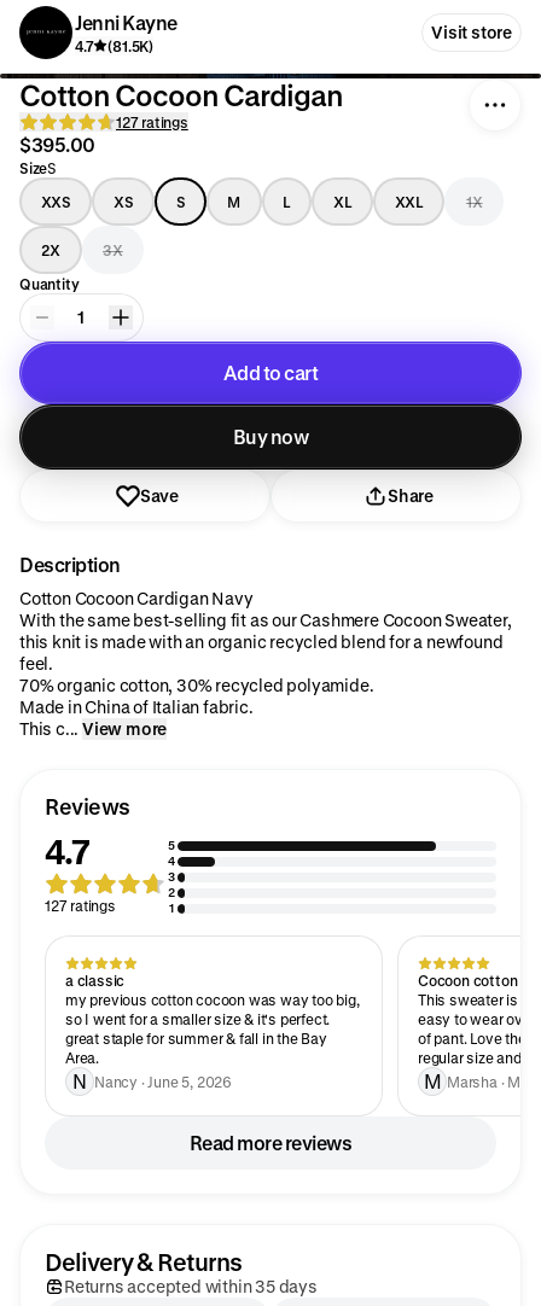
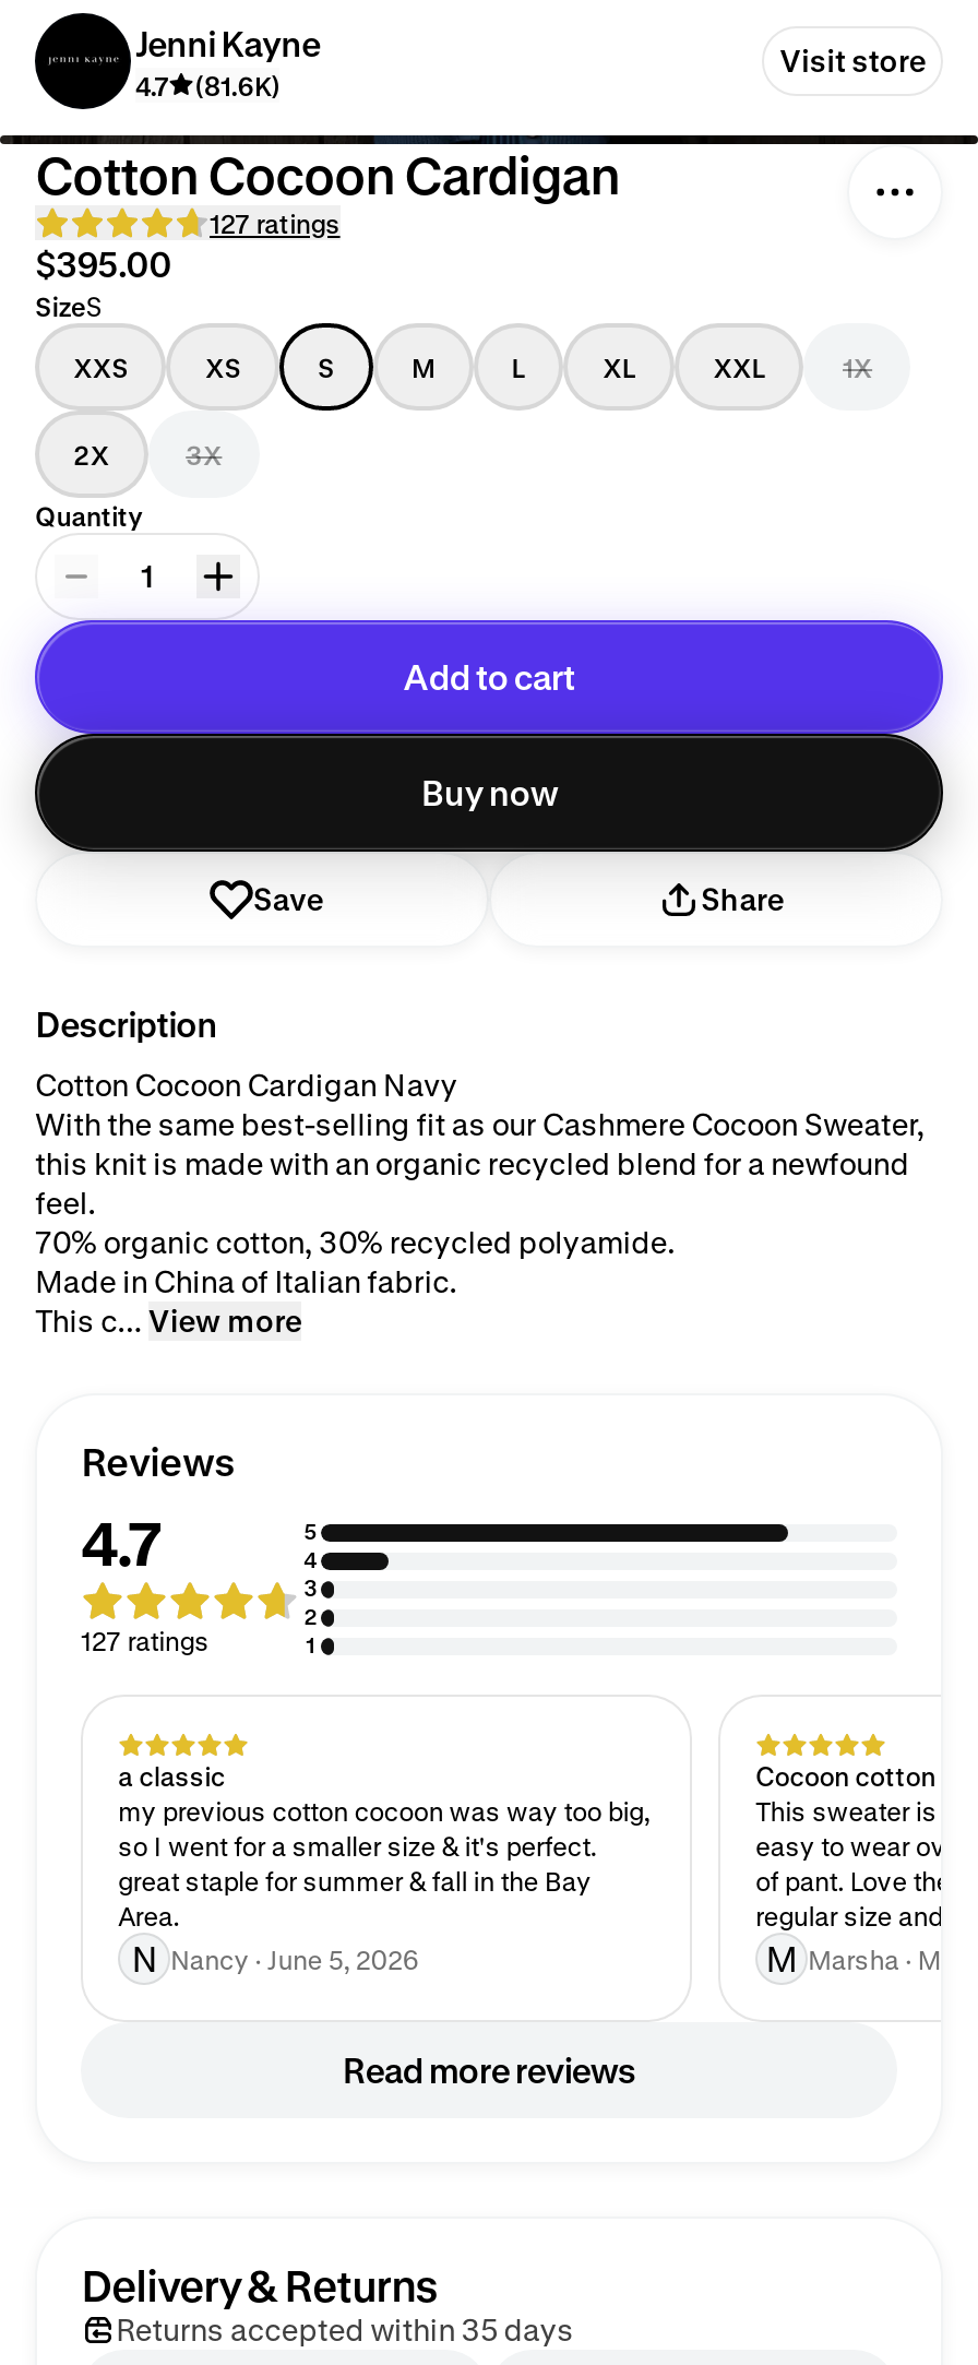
[75,37,153,54] 4.7 (81.5K) -> [135,70,279,100] 4.7 (81.6K)

